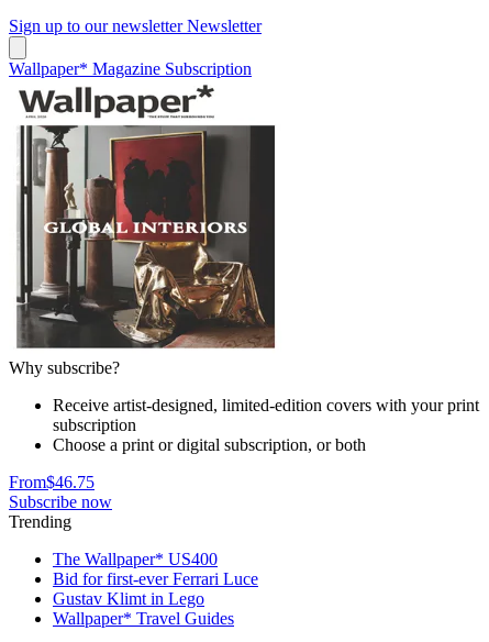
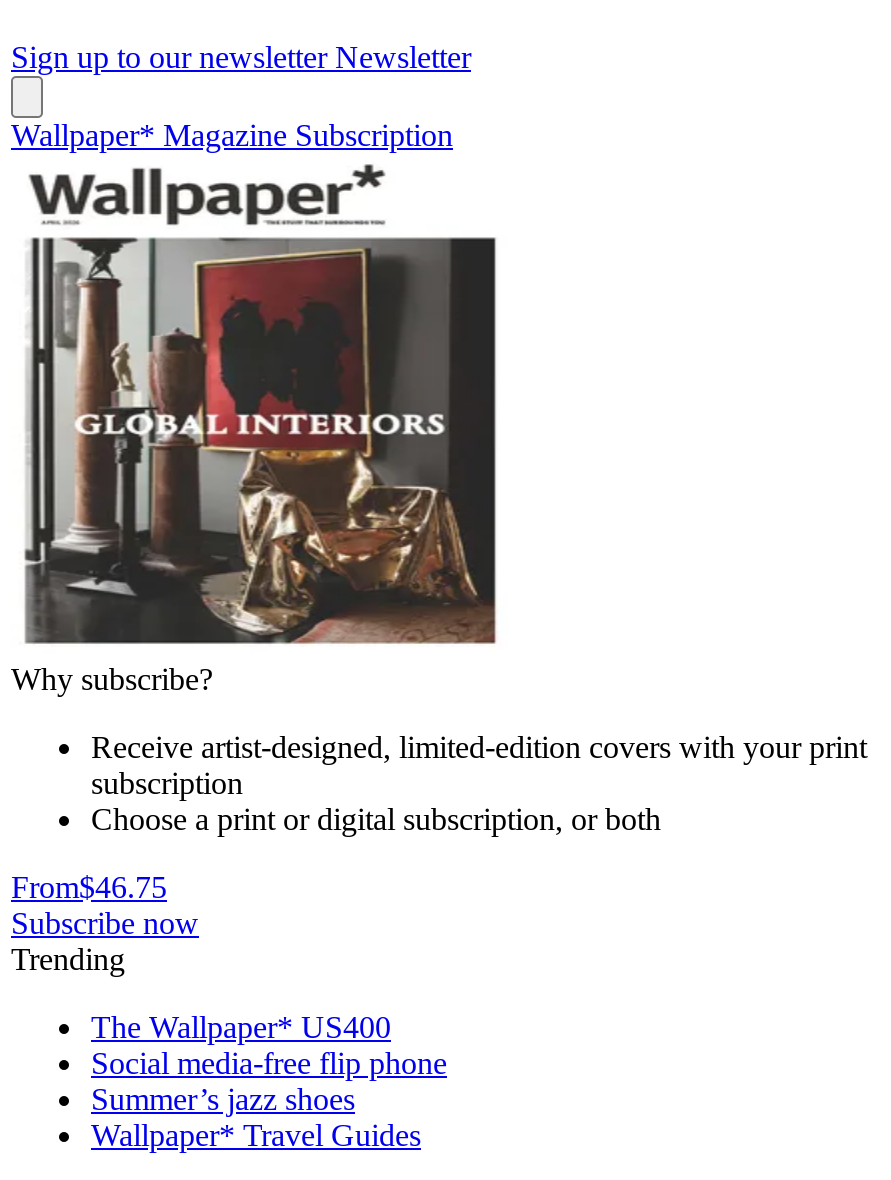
[53,569,258,608] Bid for first-ever Ferrari Luce | Gustav Klimt in Lego -> [91,1046,447,1116] Social media-free flip phone | Summer’s jazz shoes

